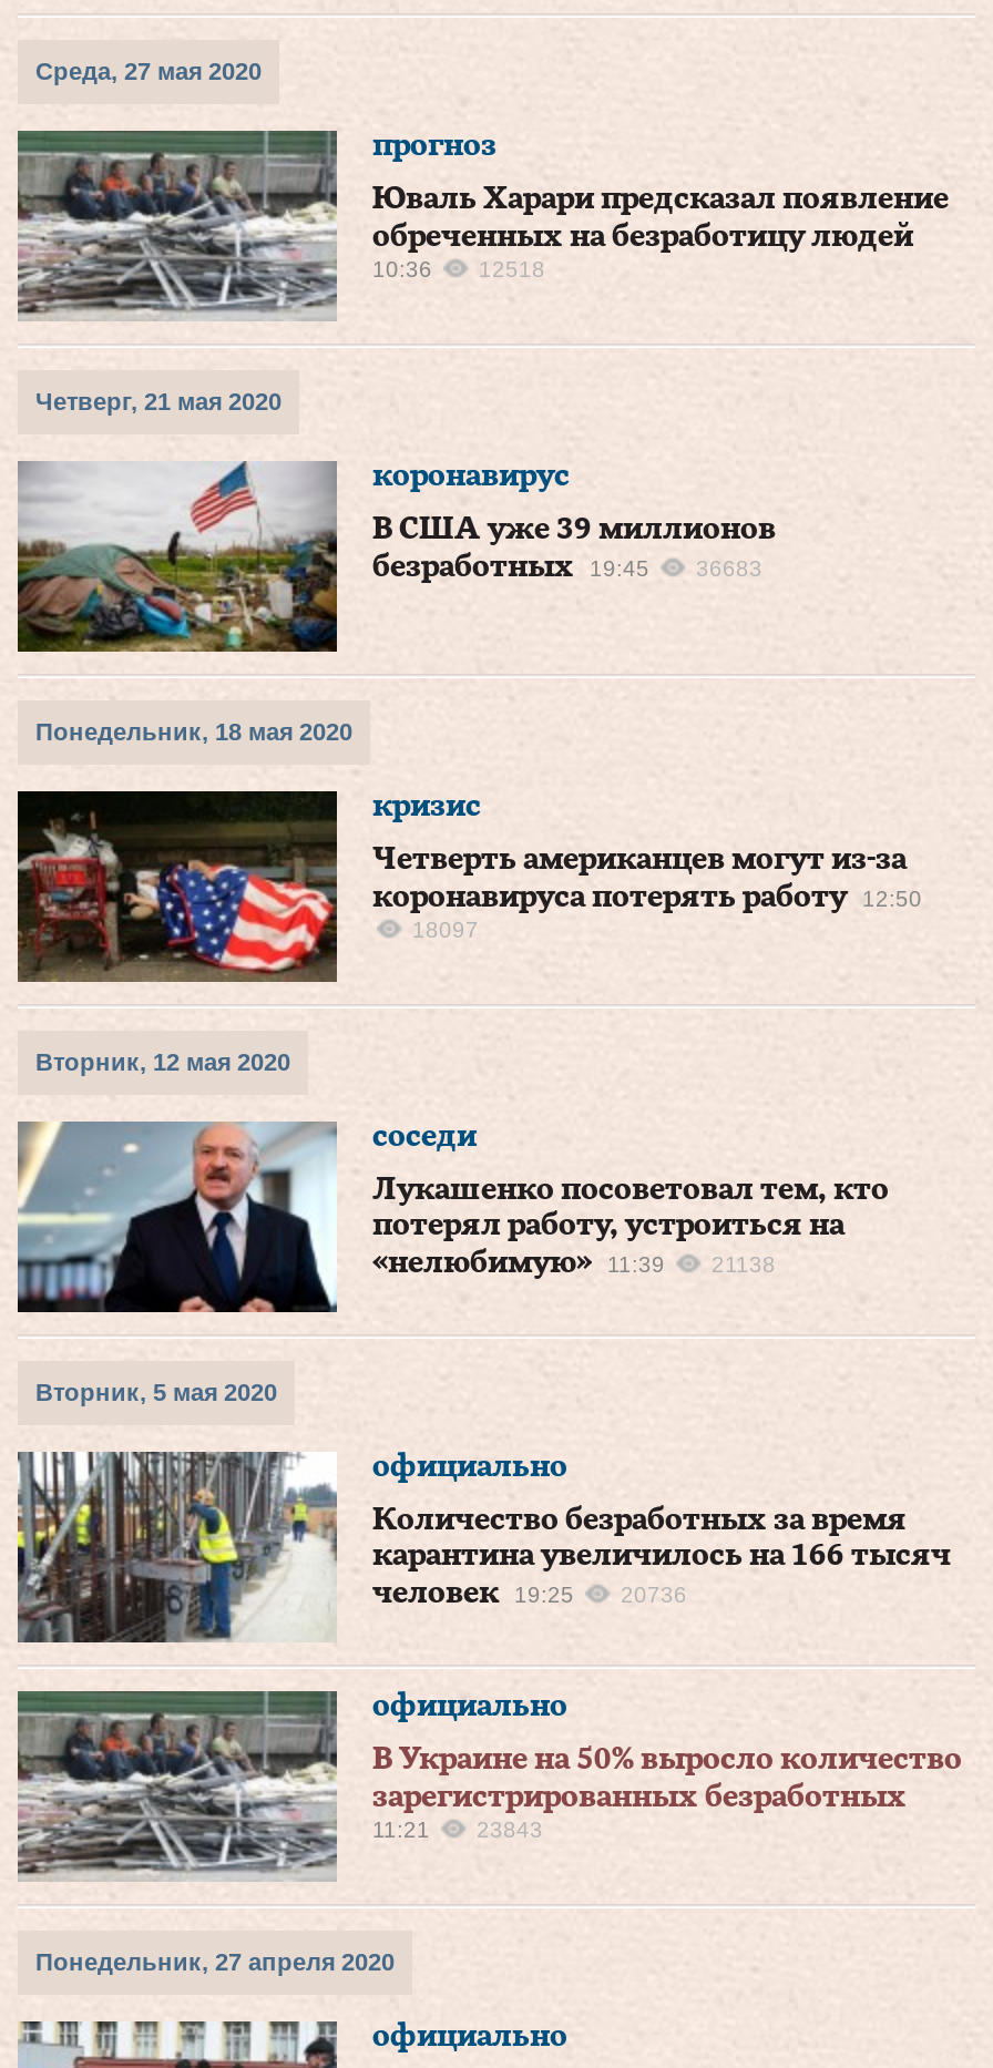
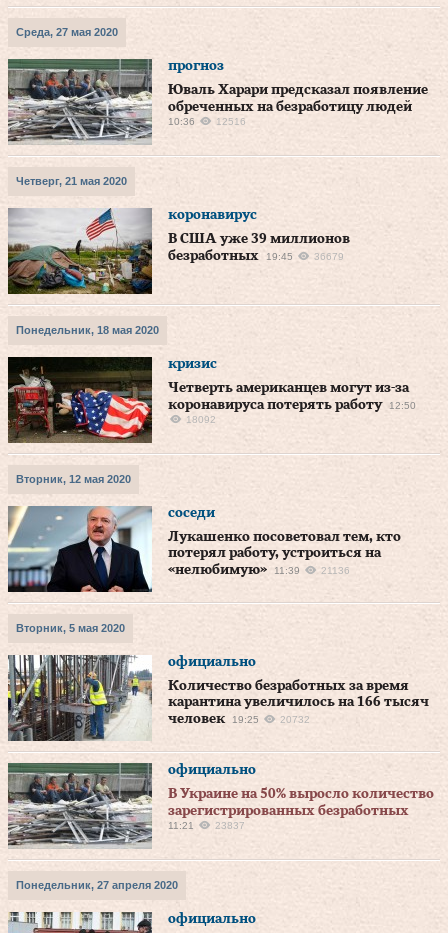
[372,257,545,281] 10:36 12518 -> [168,116,246,127] 10:36 12516
[372,552,762,583] безработных 19:45 36683 -> [168,249,344,263] безработных 19:45 36679
[412,918,479,942] 18097 -> [186,414,216,425] 18092
[372,1248,776,1279] «нелюбимую» 11:39 21138 -> [168,563,350,577] «нелюбимую» 11:39 21136
[372,1578,687,1609] человек 19:25 20736 -> [168,712,310,726] человек 19:25 20732
[372,1818,543,1842] 11:21 23843 -> [168,820,245,831] 11:21 23837

